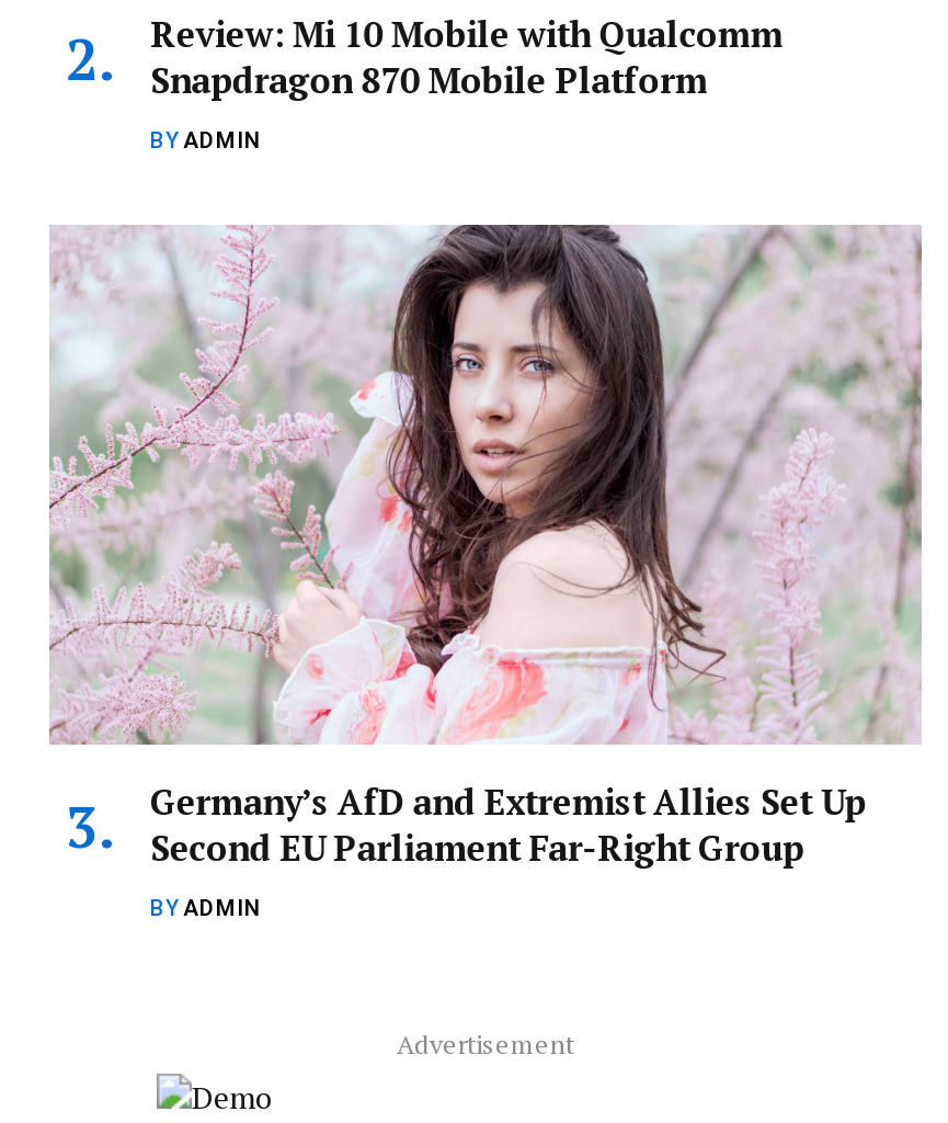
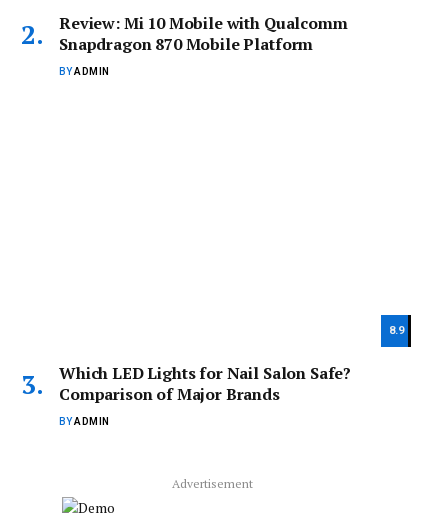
[47,223,924,747] [image] -> none
[150,778,866,873] Germany’s AfD and Extremist Allies Set Up | Second EU Parliament Far-Right Group -> [59,324,403,405] 8.9 | Which LED Lights for Nail Salon Safe? | Comparison of Major Brands

